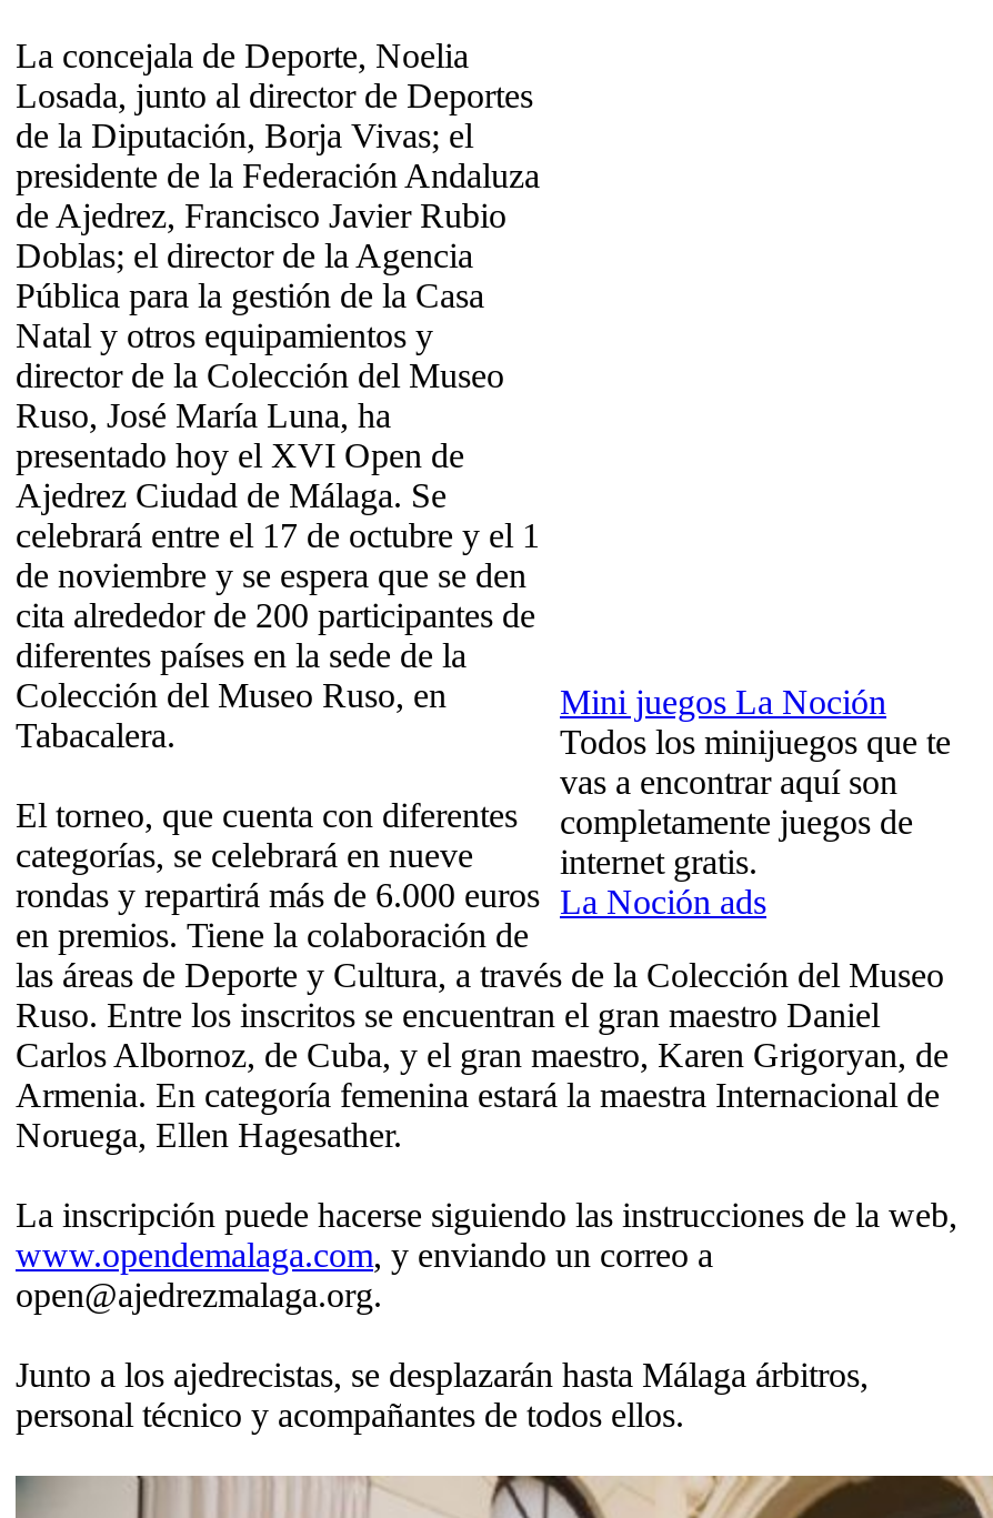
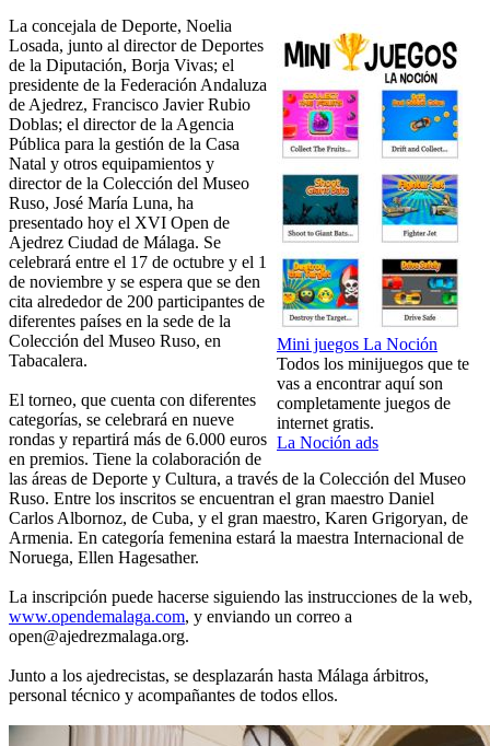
none -> [281,32,460,153] [image]
none -> [281,173,360,237] [image]
none -> [381,173,459,238] [image]
none -> [281,257,360,323] [image]
none -> [381,257,459,322] [image]

